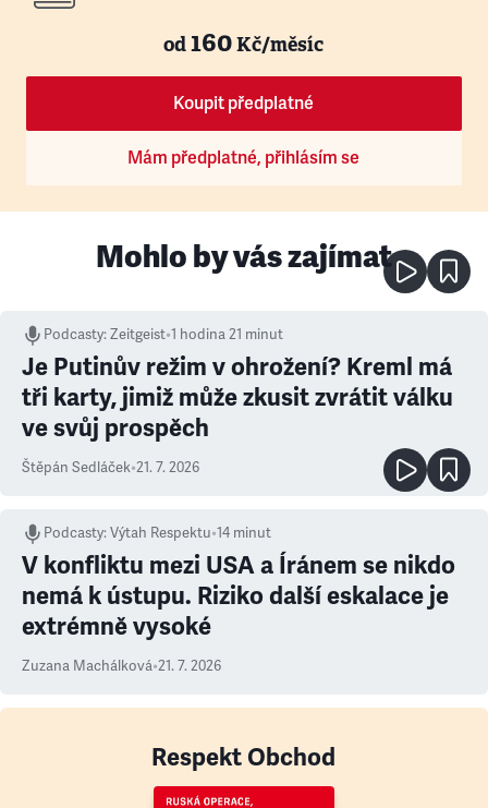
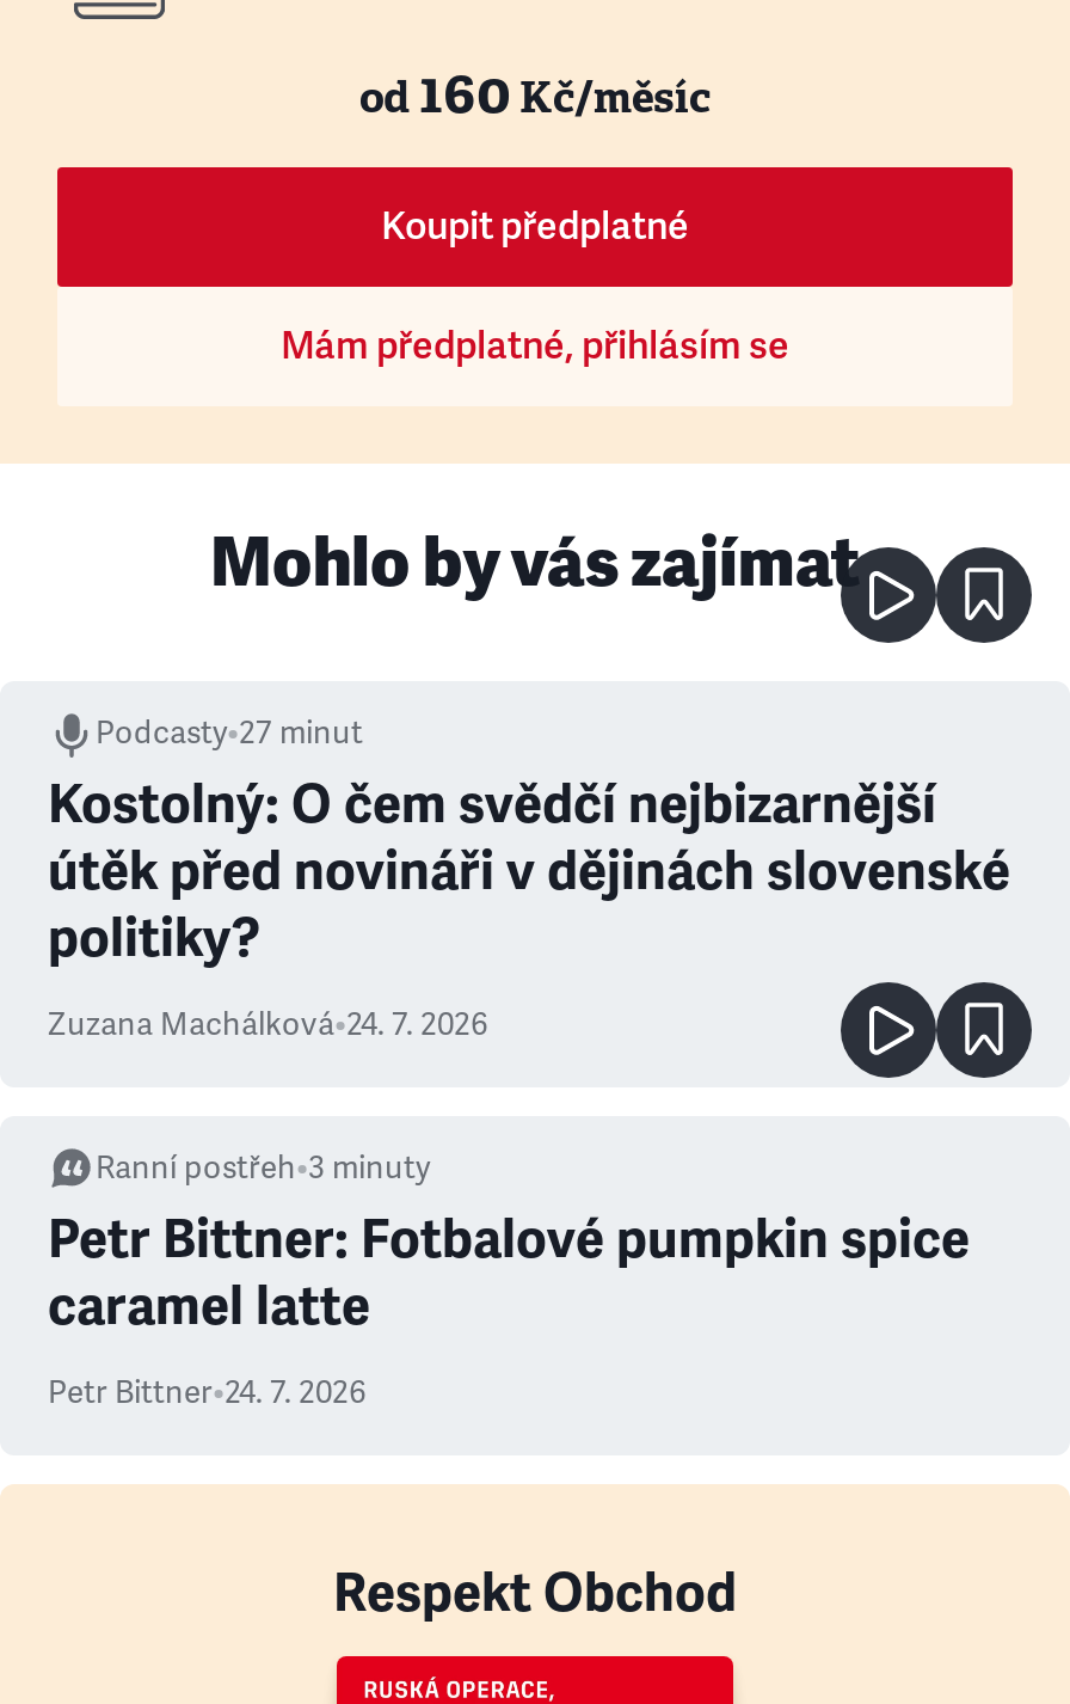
[22,326,453,442] Podcasty: Zeitgeist•1 hodina 21 minut | Je Putinův režim v ohrožení? Kreml má | tři karty, jimiž může zkusit zvrátit válku | ve svůj prospěch -> [48,714,1010,969] Podcasty•27 minut | Kostolný: O čem svědčí nejbizarnější | útěk před novináři v dějinách slovenské | politiky?
[22,459,199,476] Štěpán Sedláček•21. 7. 2026 -> [48,1005,487,1043] Zuzana Machálková•24. 7. 2026
[22,524,455,641] Podcasty: Výtah Respektu•14 minut | V konfliktu mezi USA a Íránem se nikdo | nemá k ústupu. Riziko další eskalace je | extrémně vysoké -> [48,1149,970,1337] Ranní postřeh•3 minuty | Petr Bittner: Fotbalové pumpkin spice | caramel latte
[22,657,221,675] Zuzana Machálková•21. 7. 2026 -> [48,1373,365,1411] Petr Bittner•24. 7. 2026

